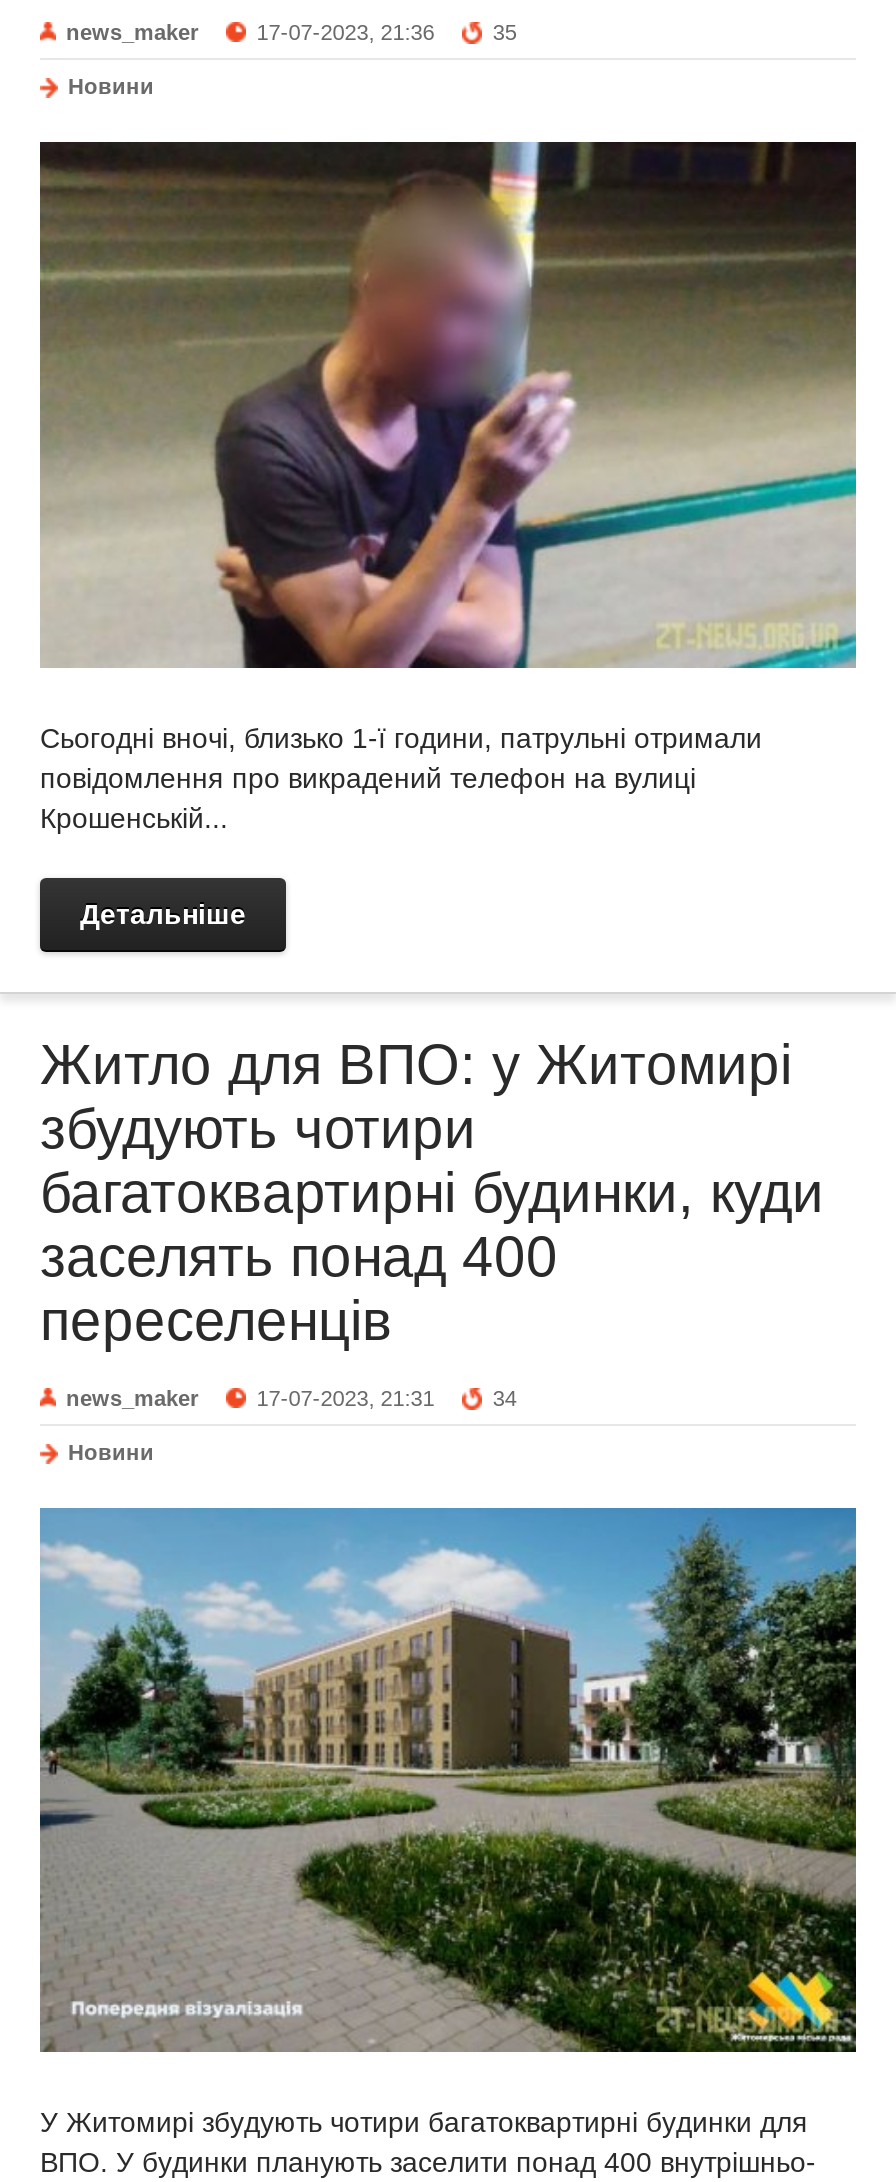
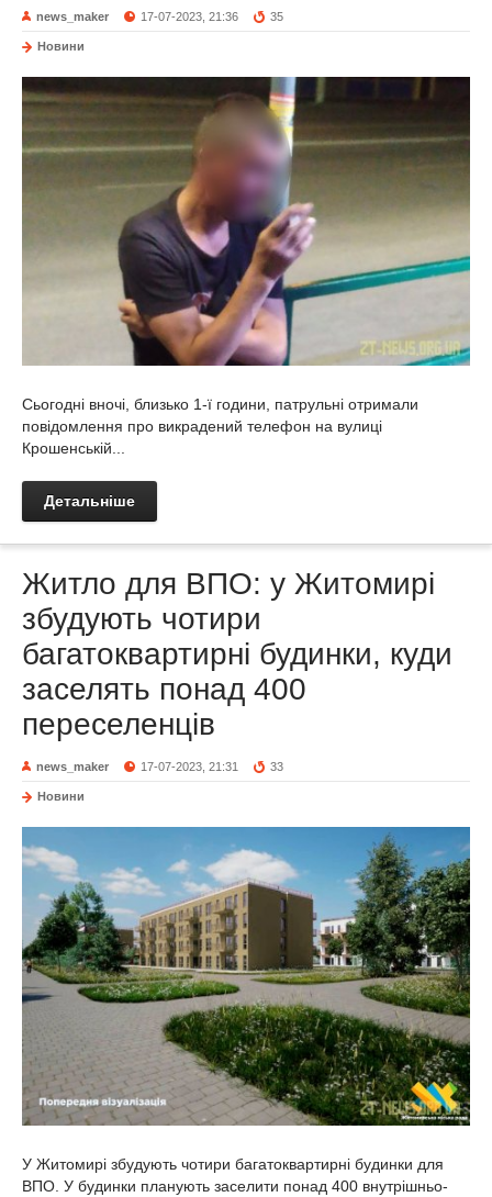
[493,1386,517,1410] 34 -> [271,760,284,773] 33

